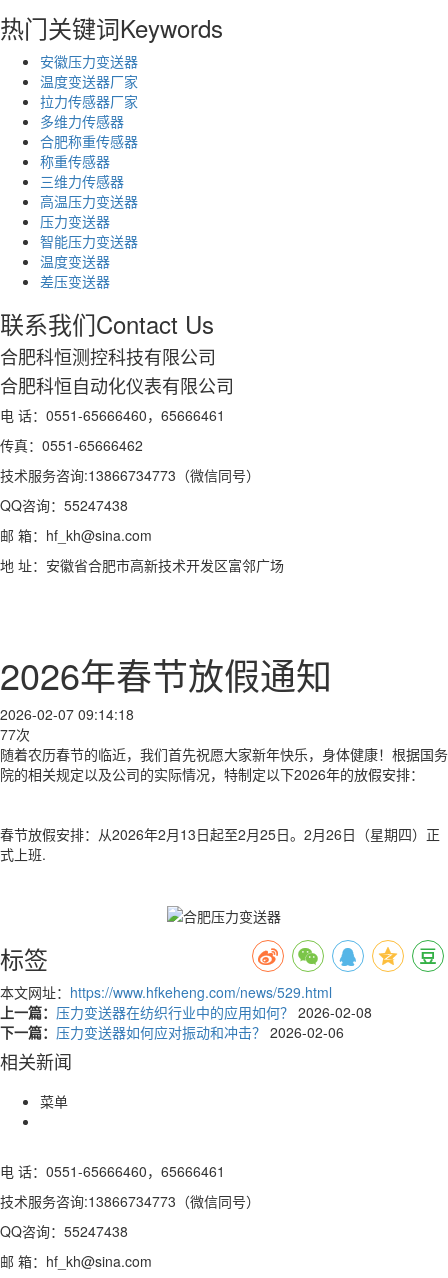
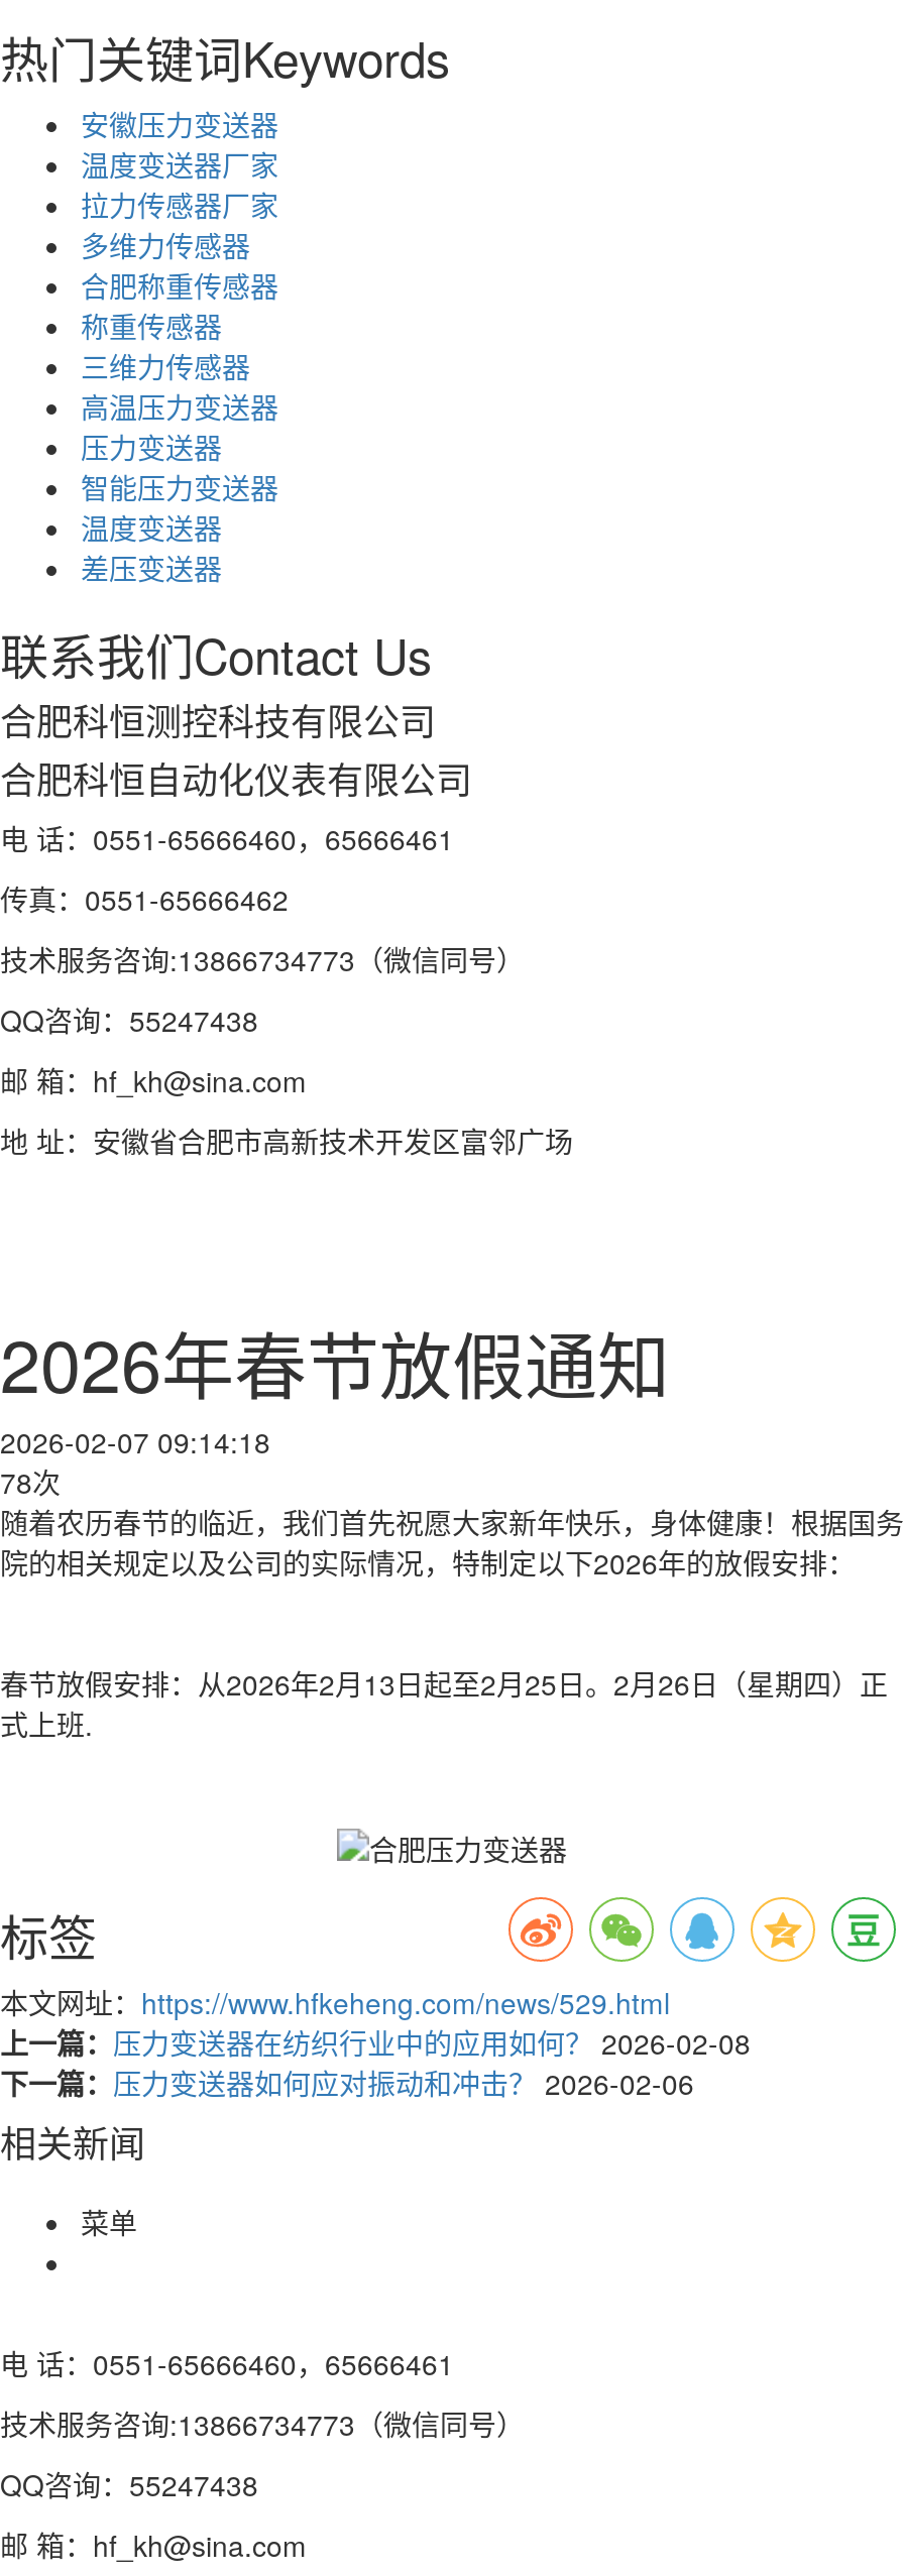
[0,724,30,744] 77次 -> [0,1461,61,1501] 78次

